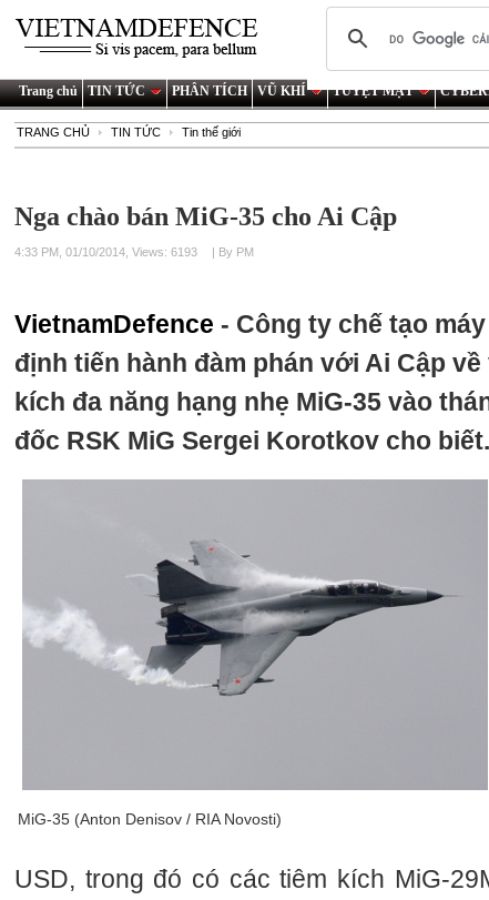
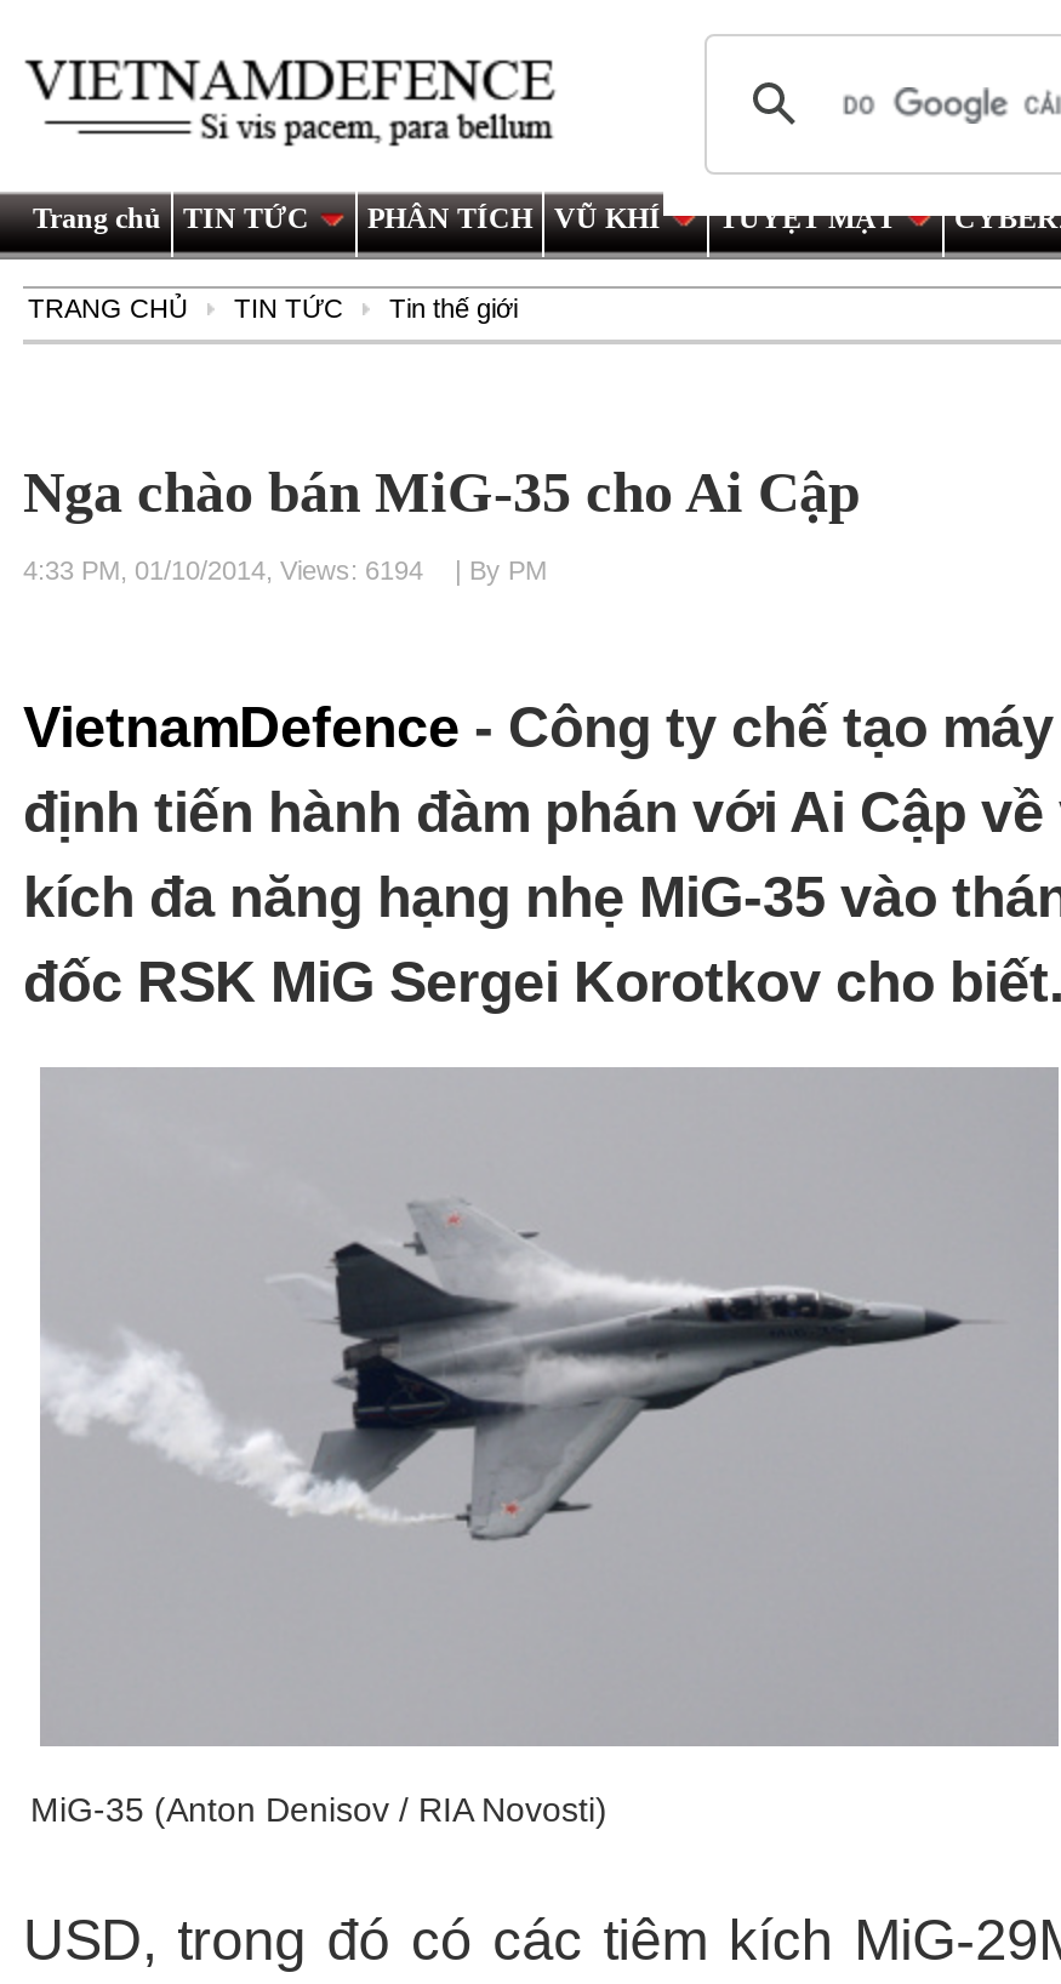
[14,245,201,259] 4:33 PM, 01/10/2014, Views: 6193 -> [23,555,430,585] 4:33 PM, 01/10/2014, Views: 6194

